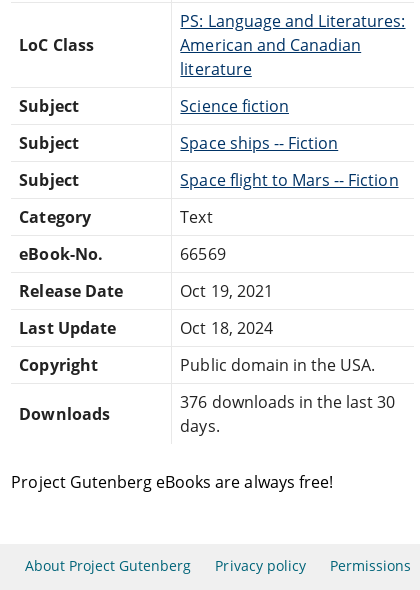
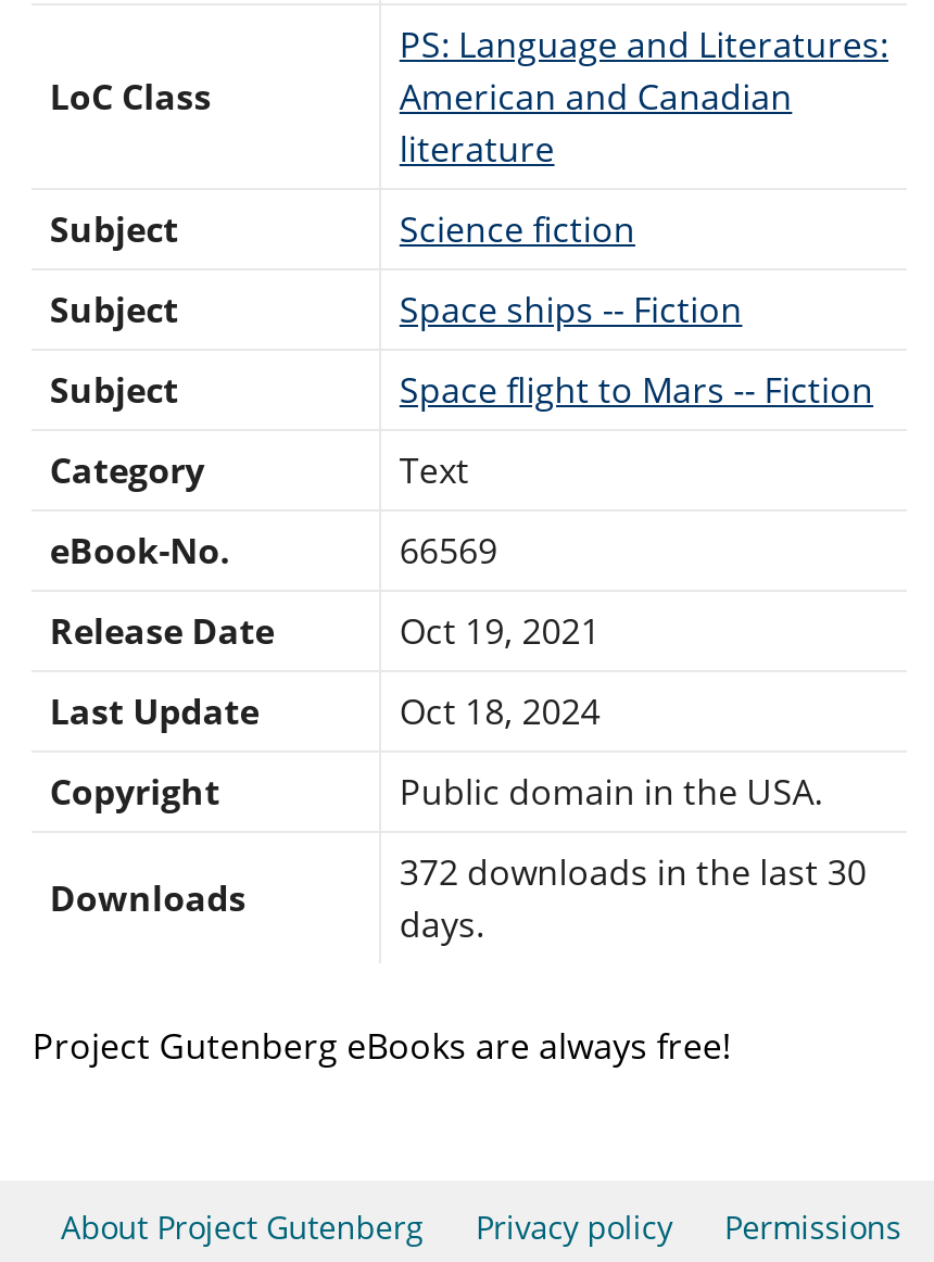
[180,391,395,413] 376 downloads in the last 30 -> [399,848,867,896] 372 downloads in the last 30

